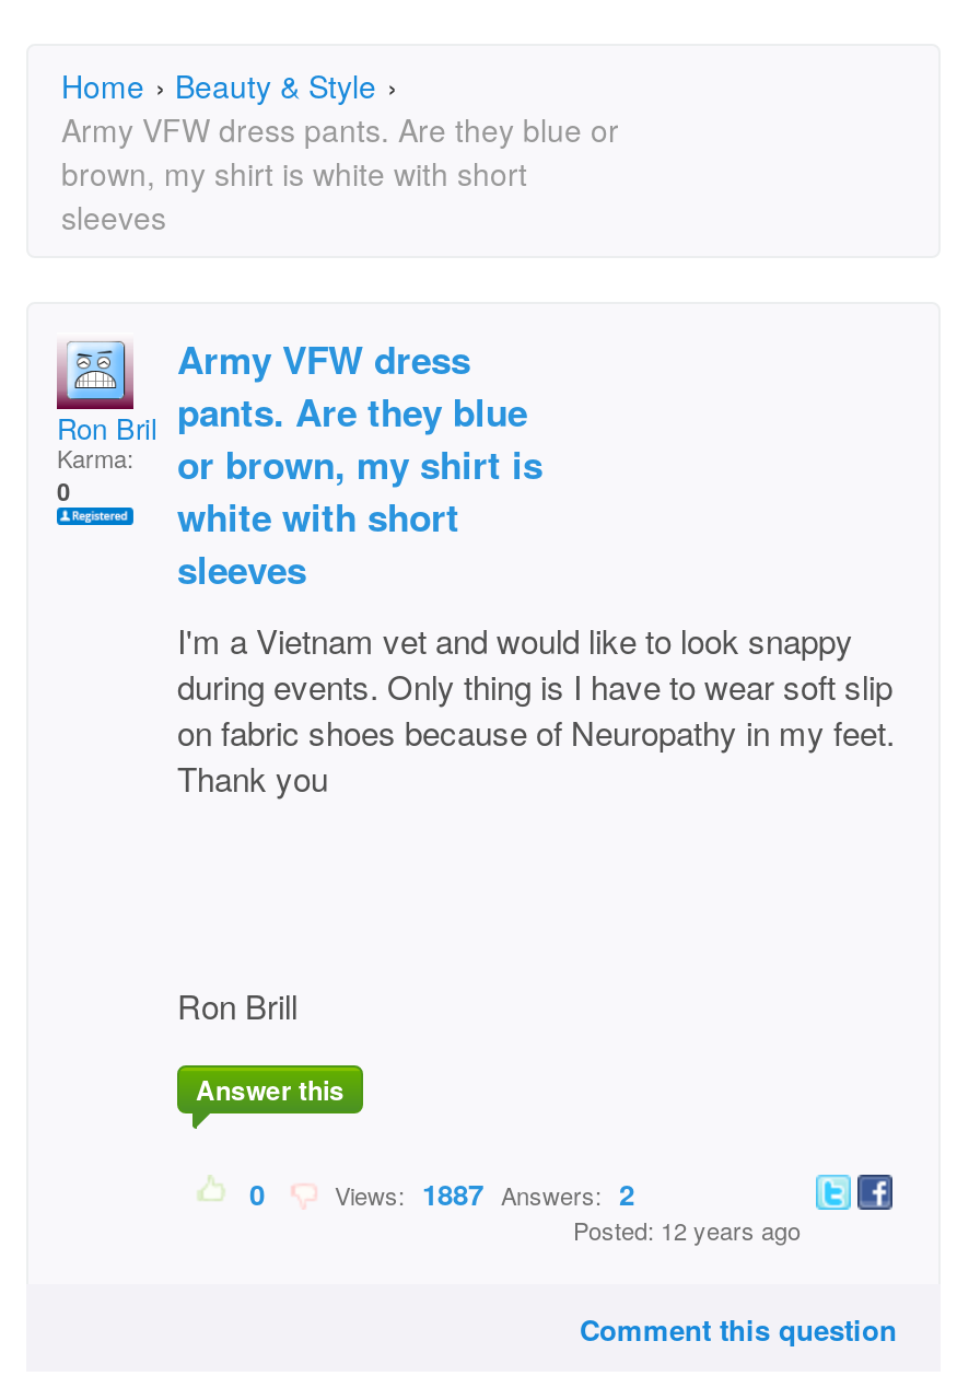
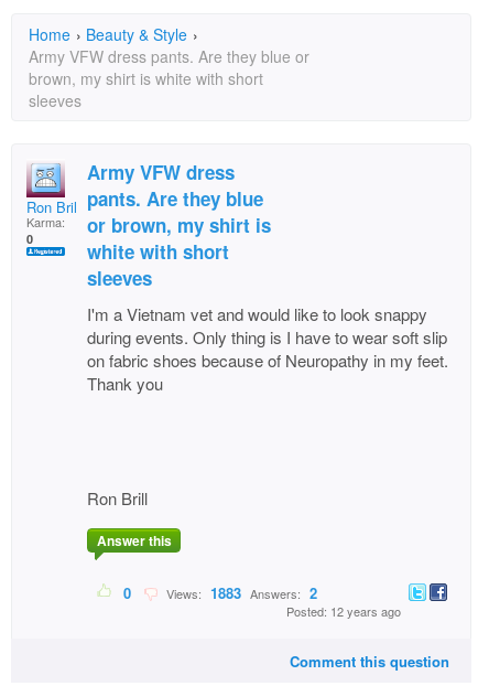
[322,1173,634,1214] Views: 1887 Answers: 2 -> [160,582,317,603] Views: 1883 Answers: 2

